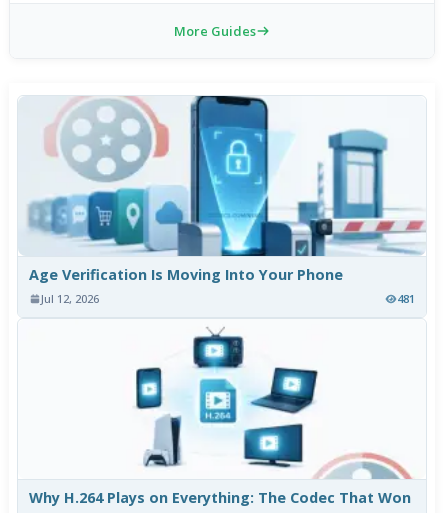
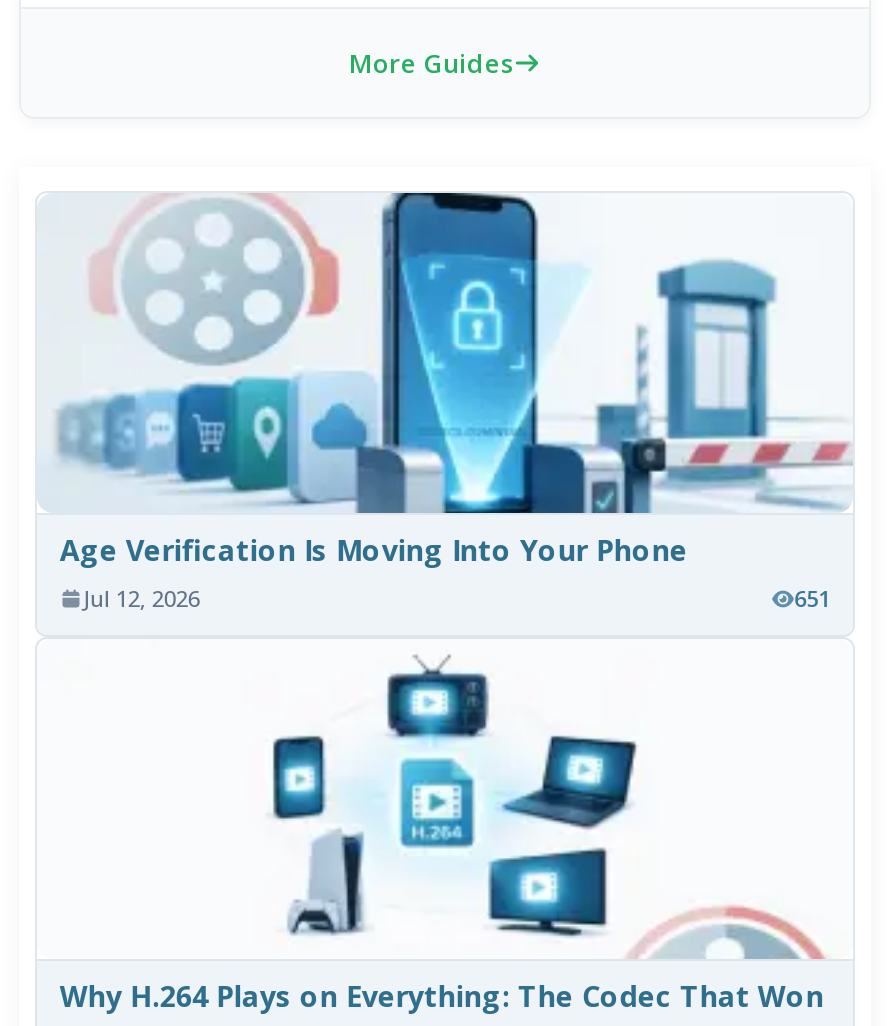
[397,291,415,306] 481 -> [794,584,830,614] 651

